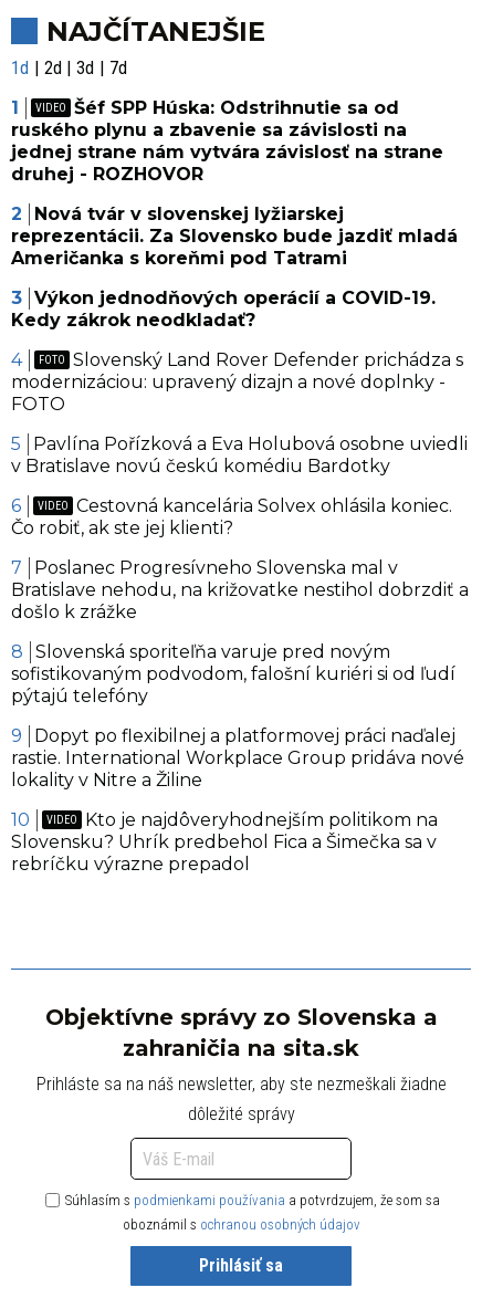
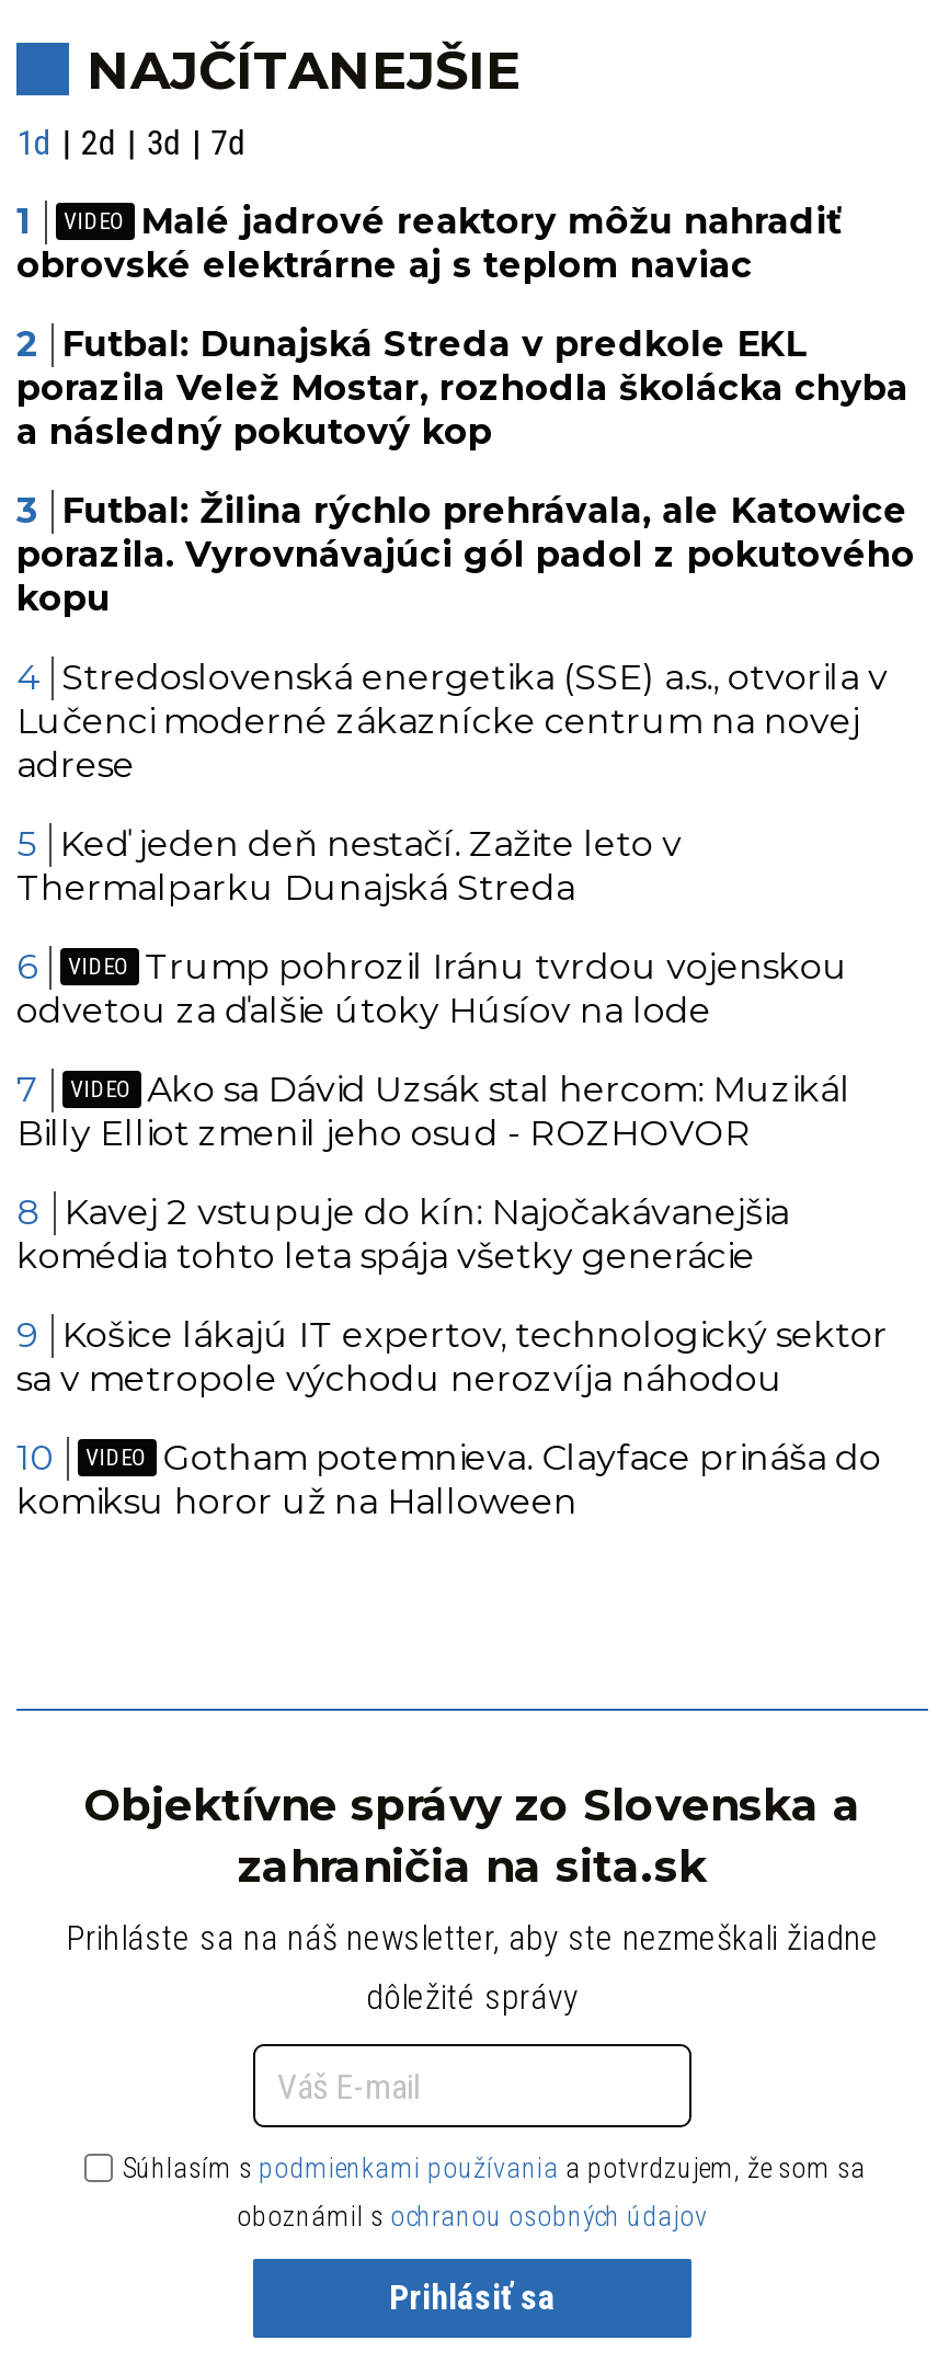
[11,97,443,184] Šéf SPP Húska: Odstrihnutie sa od | ruského plynu a zbavenie sa závislosti na | jednej strane nám vytvára závislosť na strane | druhej - ROZHOVOR -> [16,201,842,286] Malé jadrové reaktory môžu nahradiť | obrovské elektrárne aj s teplom naviac
[11,203,458,268] Nová tvár v slovenskej lyžiarskej | reprezentácii. Za Slovensko bude jazdiť mladá | Američanka s koreňmi pod Tatrami -> [16,324,908,453] Futbal: Dunajská Streda v predkole EKL | porazila Velež Mostar, rozhodla školácka chyba | a následný pokutový kop
[11,287,435,330] Výkon jednodňových operácií a COVID-19. | Kedy zákrok neodkladať? -> [16,490,915,620] Futbal: Žilina rýchlo prehrávala, ale Katowice | porazila. Vyrovnávajúci gól padol z pokutového | kopu
[11,349,463,414] Slovenský Land Rover Defender prichádza s | modernizáciou: upravený dizajn a nové doplnky - | FOTO -> [16,657,888,786] Stredoslovenská energetika (SSE) a.s., otvorila v | Lučenci moderné zákaznícke centrum na novej | adrese
[11,433,467,476] Pavlína Pořízková a Eva Holubová osobne uviedli | v Bratislave novú českú komédiu Bardotky -> [16,824,682,909] Keď jeden deň nestačí. Zažite leto v | Thermalparku Dunajská Streda
[11,495,452,538] Cestovná kancelária Solvex ohlásila koniec. | Čo robiť, ak ste jej klienti? -> [16,946,848,1032] Trump pohrozil Iránu tvrdou vojenskou | odvetou za ďalšie útoky Húsíov na lode
[11,557,469,622] Poslanec Progresívneho Slovenska mal v | Bratislave nehodu, na križovatke nestihol dobrzdiť a | došlo k zrážke -> [16,1069,851,1155] Ako sa Dávid Uzsák stal hercom: Muzikál | Billy Elliot zmenil jeho osud - ROZHOVOR
[11,641,455,706] Slovenská sporiteľňa varuje pred novým | sofistikovaným podvodom, falošní kuriéri si od ľudí | pýtajú telefóny -> [16,1192,789,1277] Kavej 2 vstupuje do kín: Najočakávanejšia | komédia tohto leta spája všetky generácie
[11,725,464,790] Dopyt po flexibilnej a platformovej práci naďalej | rastie. International Workplace Group pridáva nové | lokality v Nitre a Žiline -> [16,1315,888,1400] Košice lákajú IT expertov, technologický sektor | sa v metropole východu nerozvíja náhodou
[11,809,437,874] Kto je najdôveryhodnejším politikom na | Slovensku? Uhrík predbehol Fica a Šimečka sa v | rebríčku výrazne prepadol -> [16,1437,881,1523] Gotham potemnieva. Clayface prináša do | komiksu horor už na Halloween

